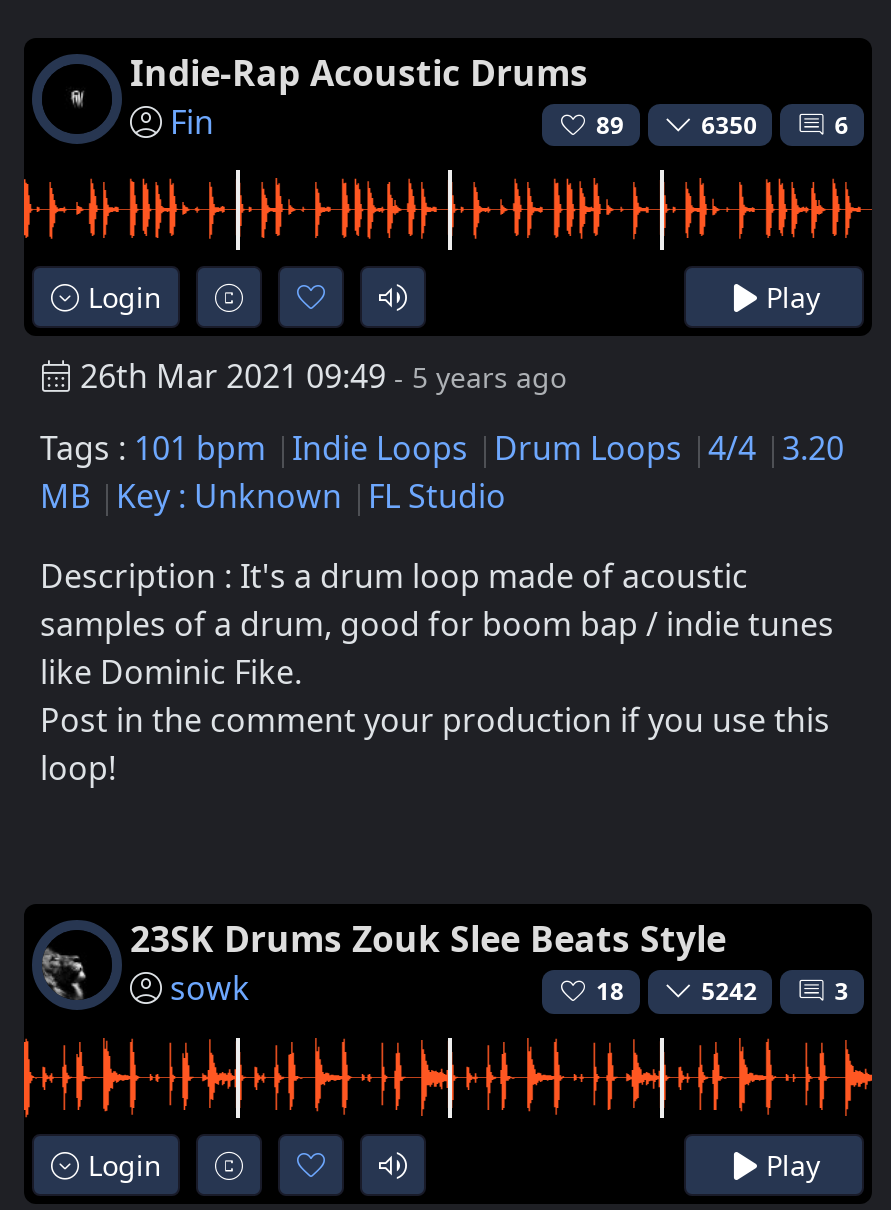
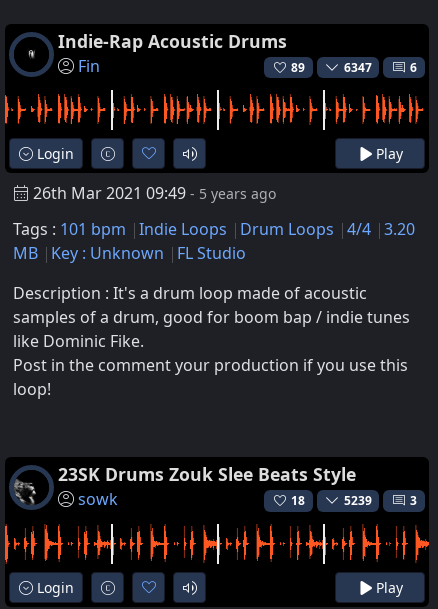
[701,108,757,142] 6350 -> [344,59,372,76] 6347
[701,975,757,1009] 5242 -> [344,492,372,509] 5239

